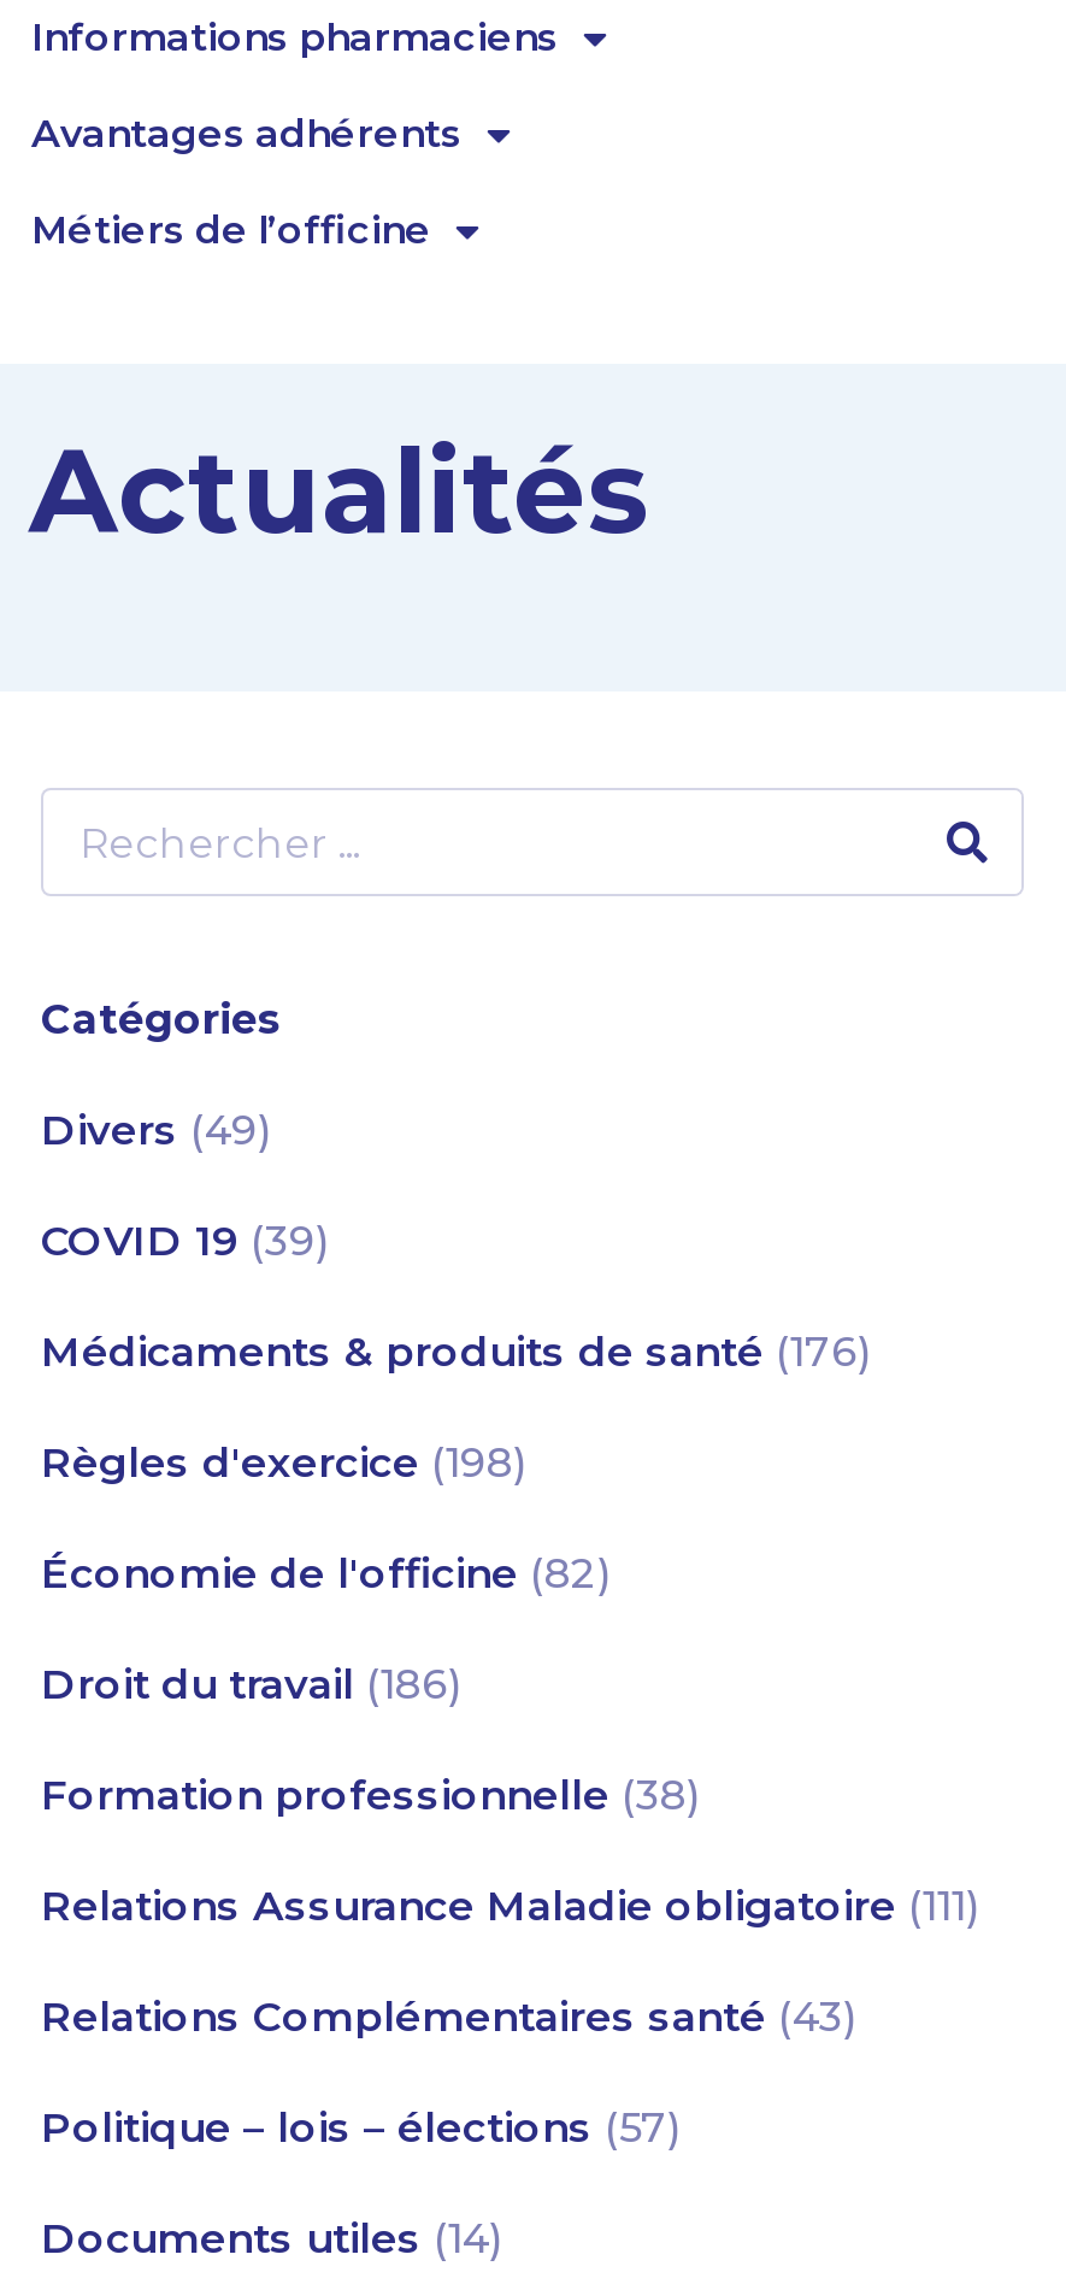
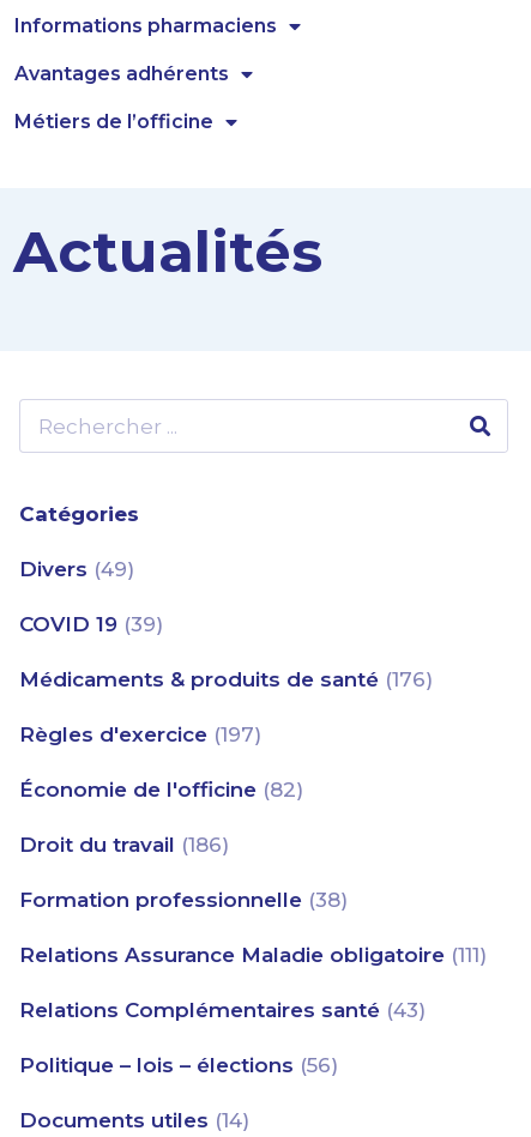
[41,1438,528,1487] Règles d'exercice (198) -> [19,722,261,746] Règles d'exercice (197)
[41,2103,682,2152] Politique – lois – élections (57) -> [19,1053,338,1077] Politique – lois – élections (56)

